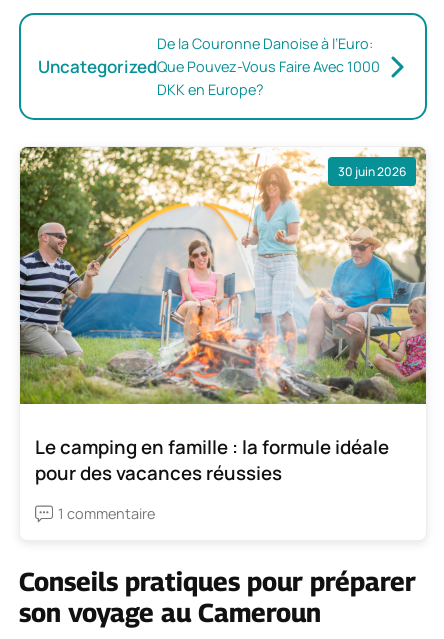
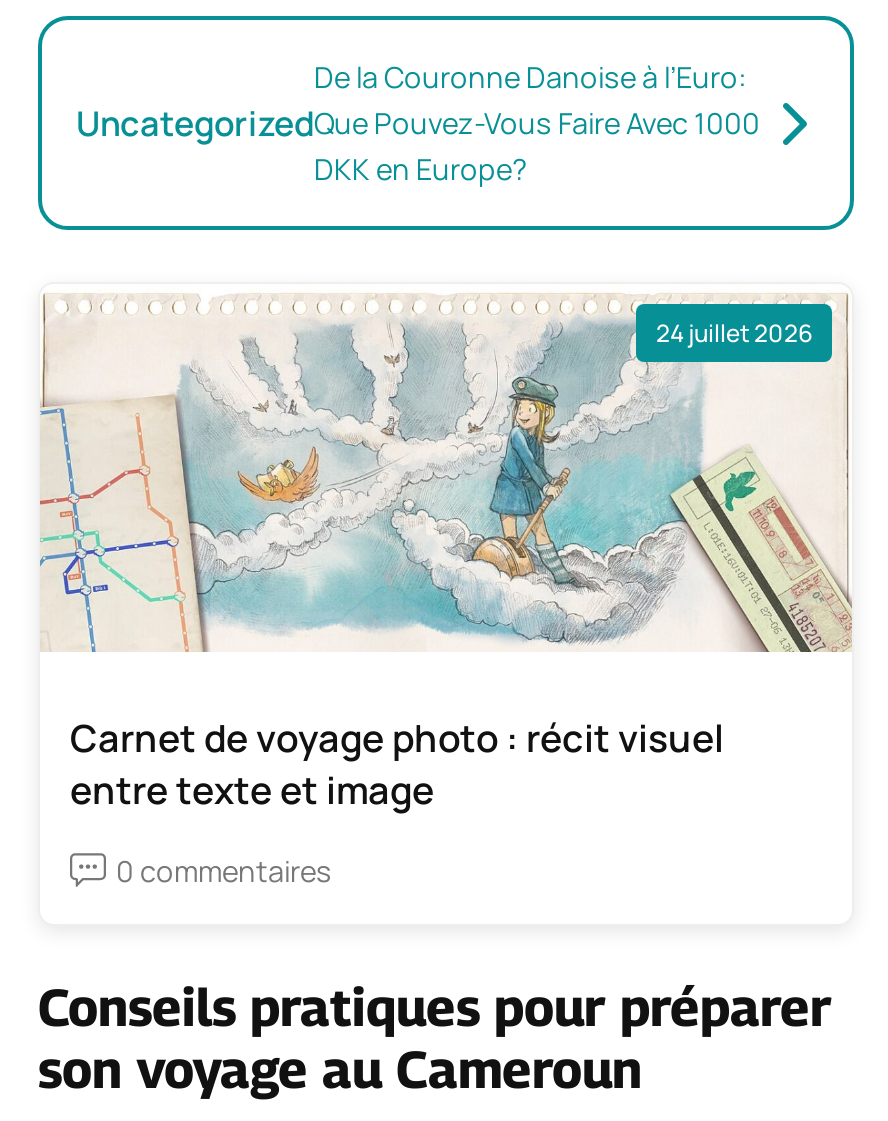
[19,146,427,405] [image] | 30 juin 2026 -> [40,284,852,652] [image] | 24 juillet 2026
[35,434,389,486] Le camping en famille : la formule idéale | pour des vacances réussies -> [70,712,724,816] Carnet de voyage photo : récit visuel | entre texte et image
[58,504,155,523] 1 commentaire -> [116,852,332,890] 0 commentaires

